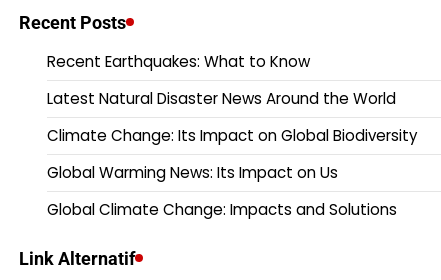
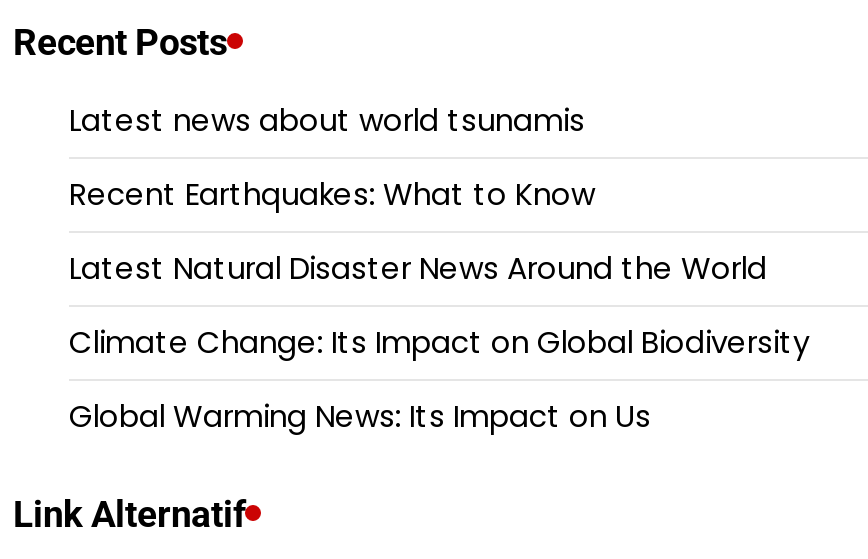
none -> [69,99,585,141] Latest news about world tsunamis
moved [47,51,418,183] -> [69,173,811,437]: Recent Earthquakes: What to Know | Latest Natural Disaster News Around the World | Climate Change: Its Impact on Global Biodiversity | Global Warming News: Its Impact on Us
[47,199,397,220] Global Climate Change: Impacts and Solutions -> none

